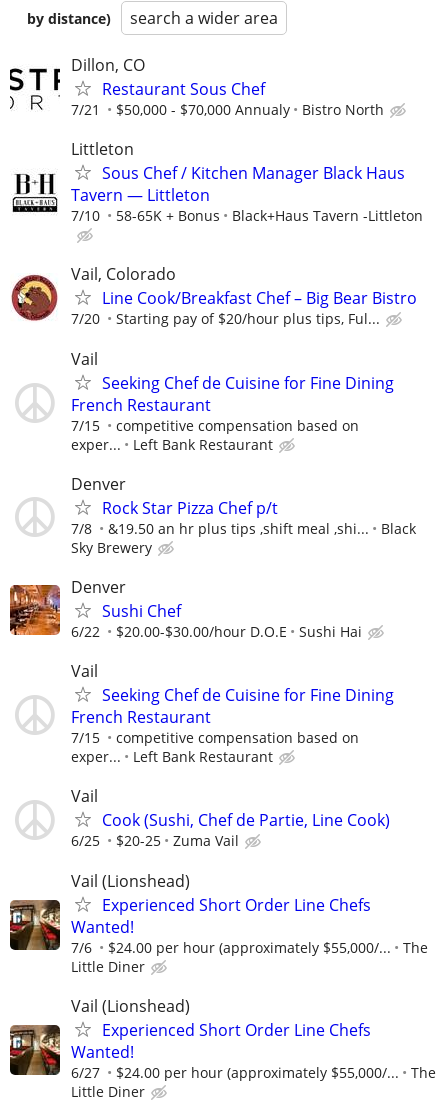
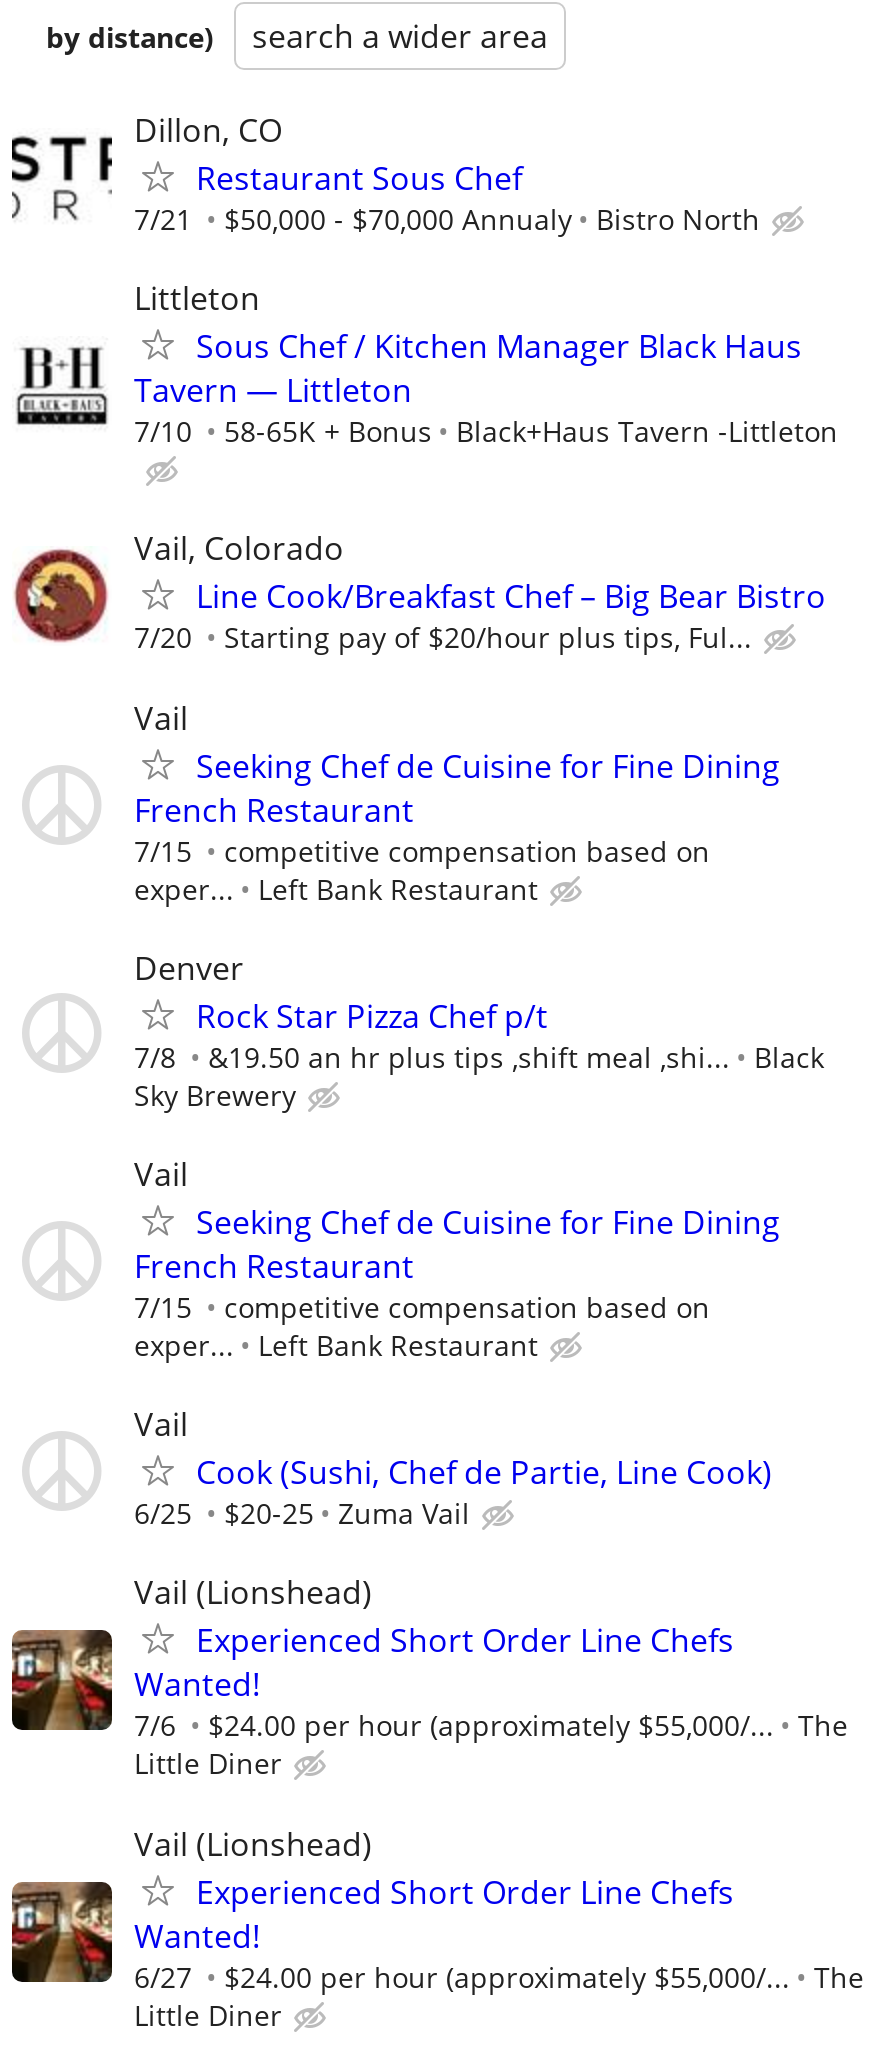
[9,576,362,641] [image] | Denver | Sushi Chef | 6/22 | $20.00-$30.00/hour D.O.E | Sushi Hai -> none

